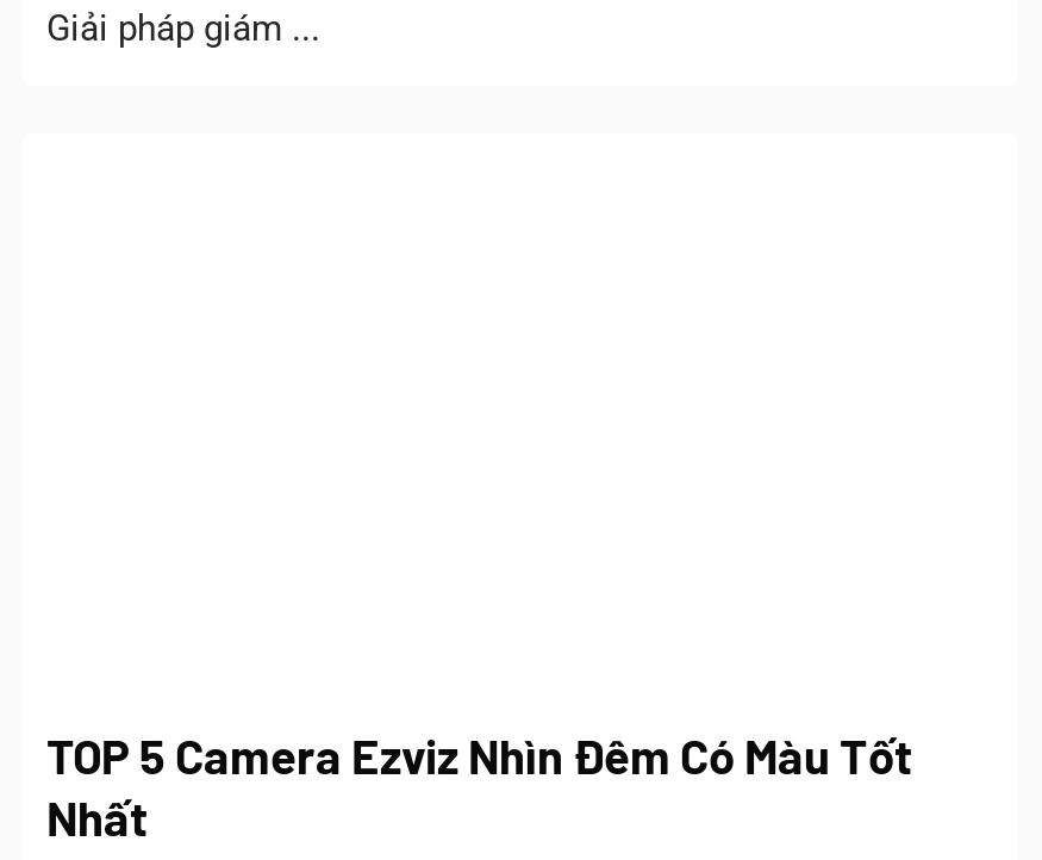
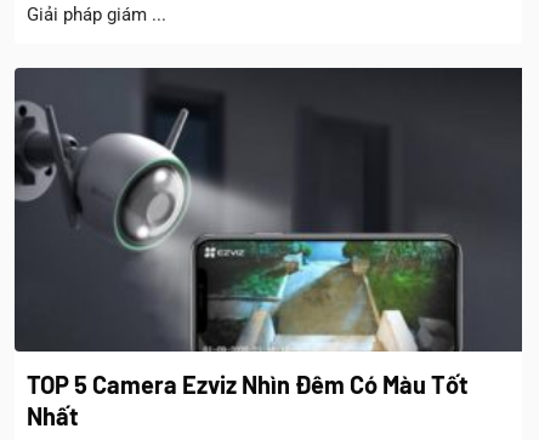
none -> [13,67,523,353] [image]

